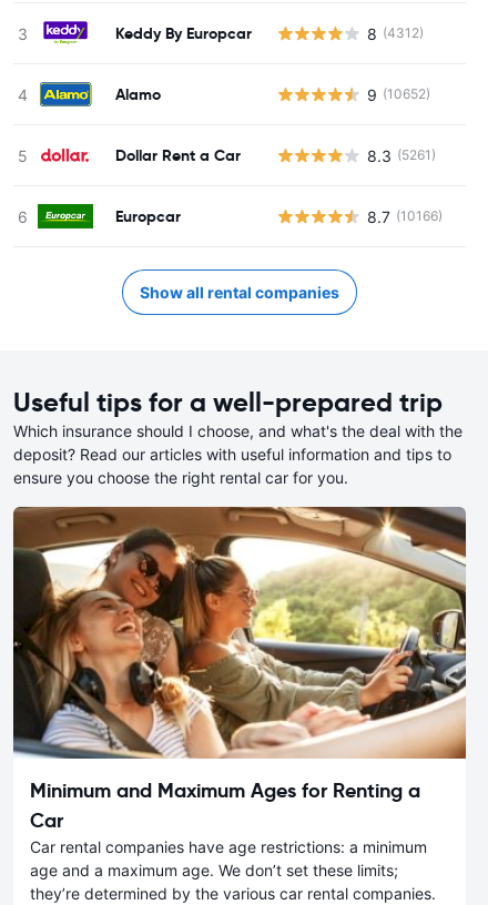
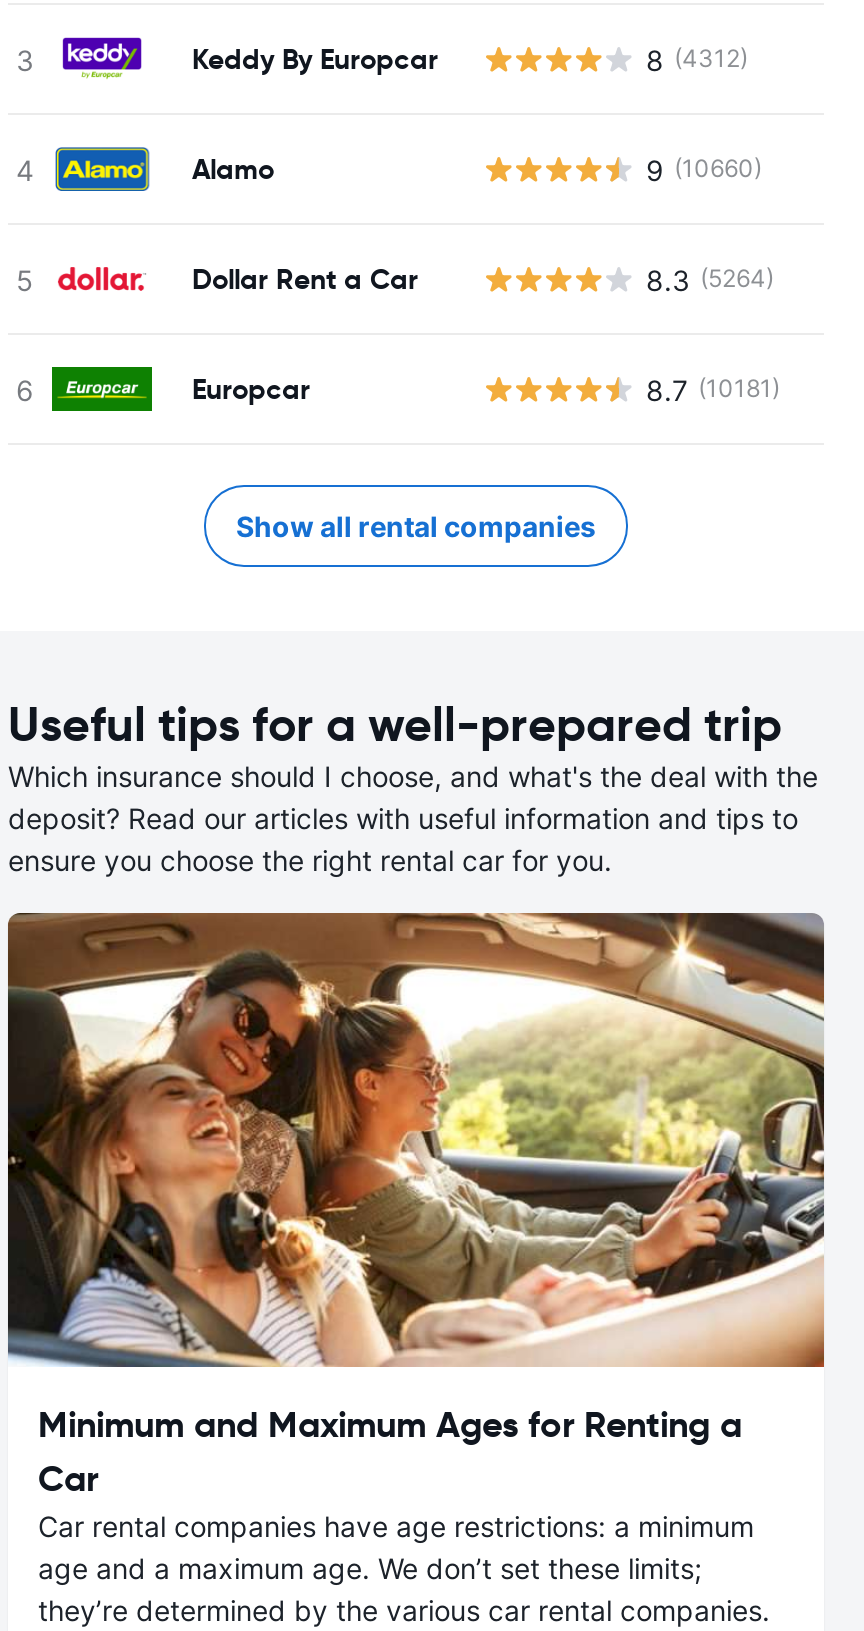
[367,85,430,104] 9 (10652) -> [646,152,762,186] 9 (10660)
[367,146,436,165] 8.3 (5261) -> [646,262,774,296] 8.3 (5264)
[367,207,443,226] 8.7 (10166) -> [646,372,780,406] 8.7 (10181)

